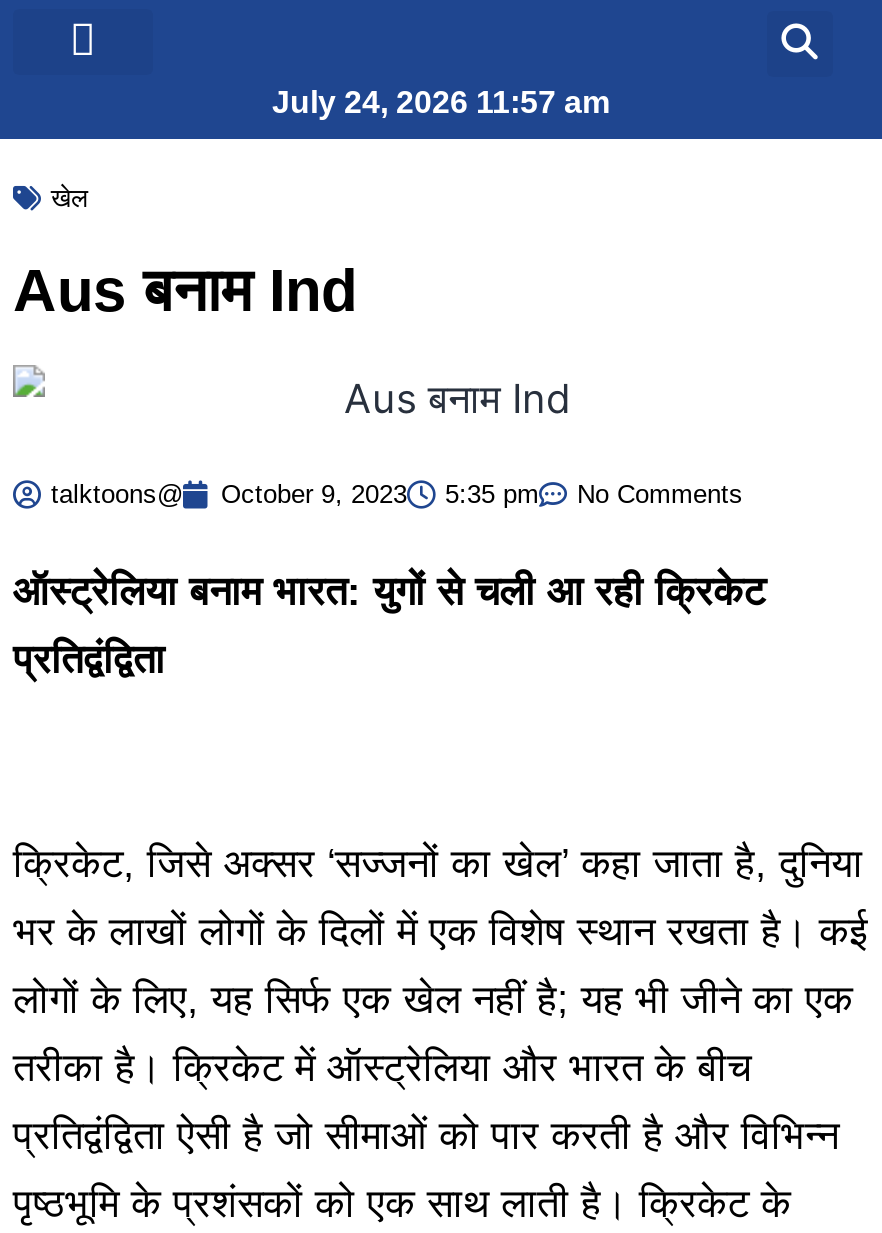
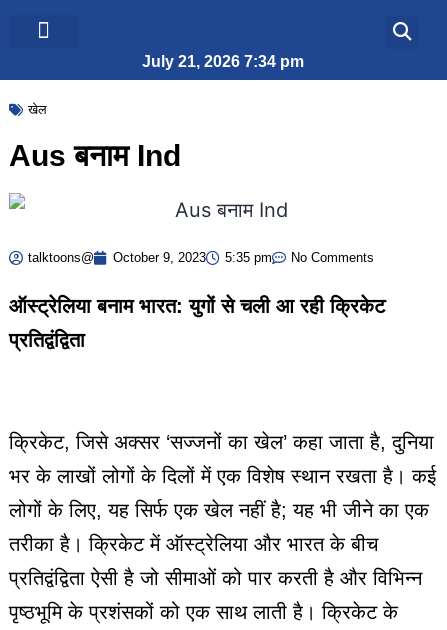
[272,85,610,119] July 24, 2026 11:57 am -> [142,53,304,70] July 21, 2026 7:34 pm

